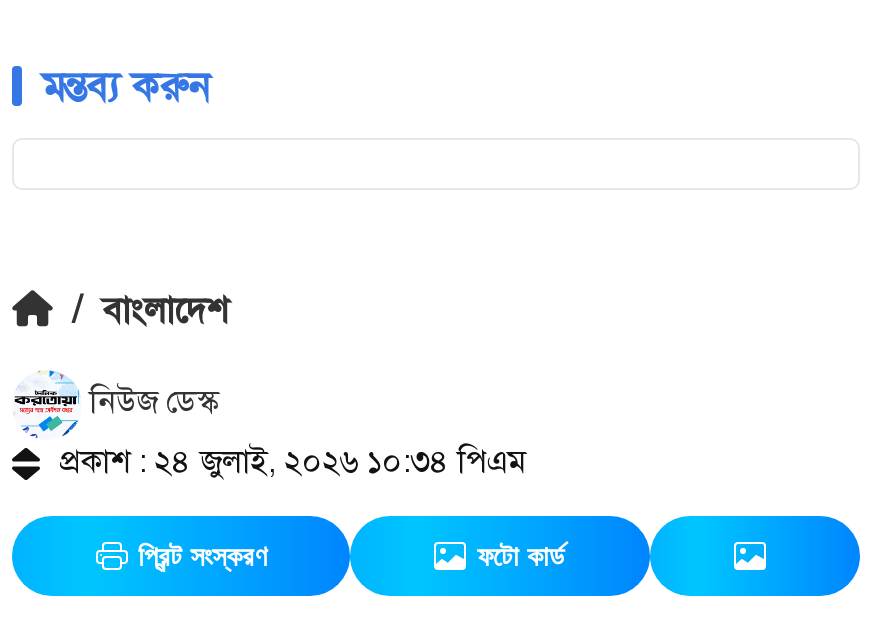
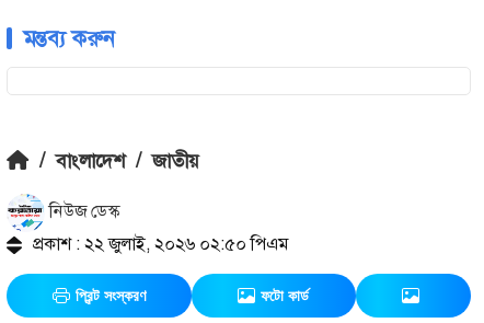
[72,286,228,334] / বাংলাদেশ -> [39,148,199,174] / বাংলাদেশ / জাতীয়
[60,440,526,482] প্রকাশ : ২৪ জুলাই, ২০২৬ ১০:৩৪ পিএম -> [33,232,288,255] প্রকাশ : ২২ জুলাই, ২০২৬ ০২:৫০ পিএম

